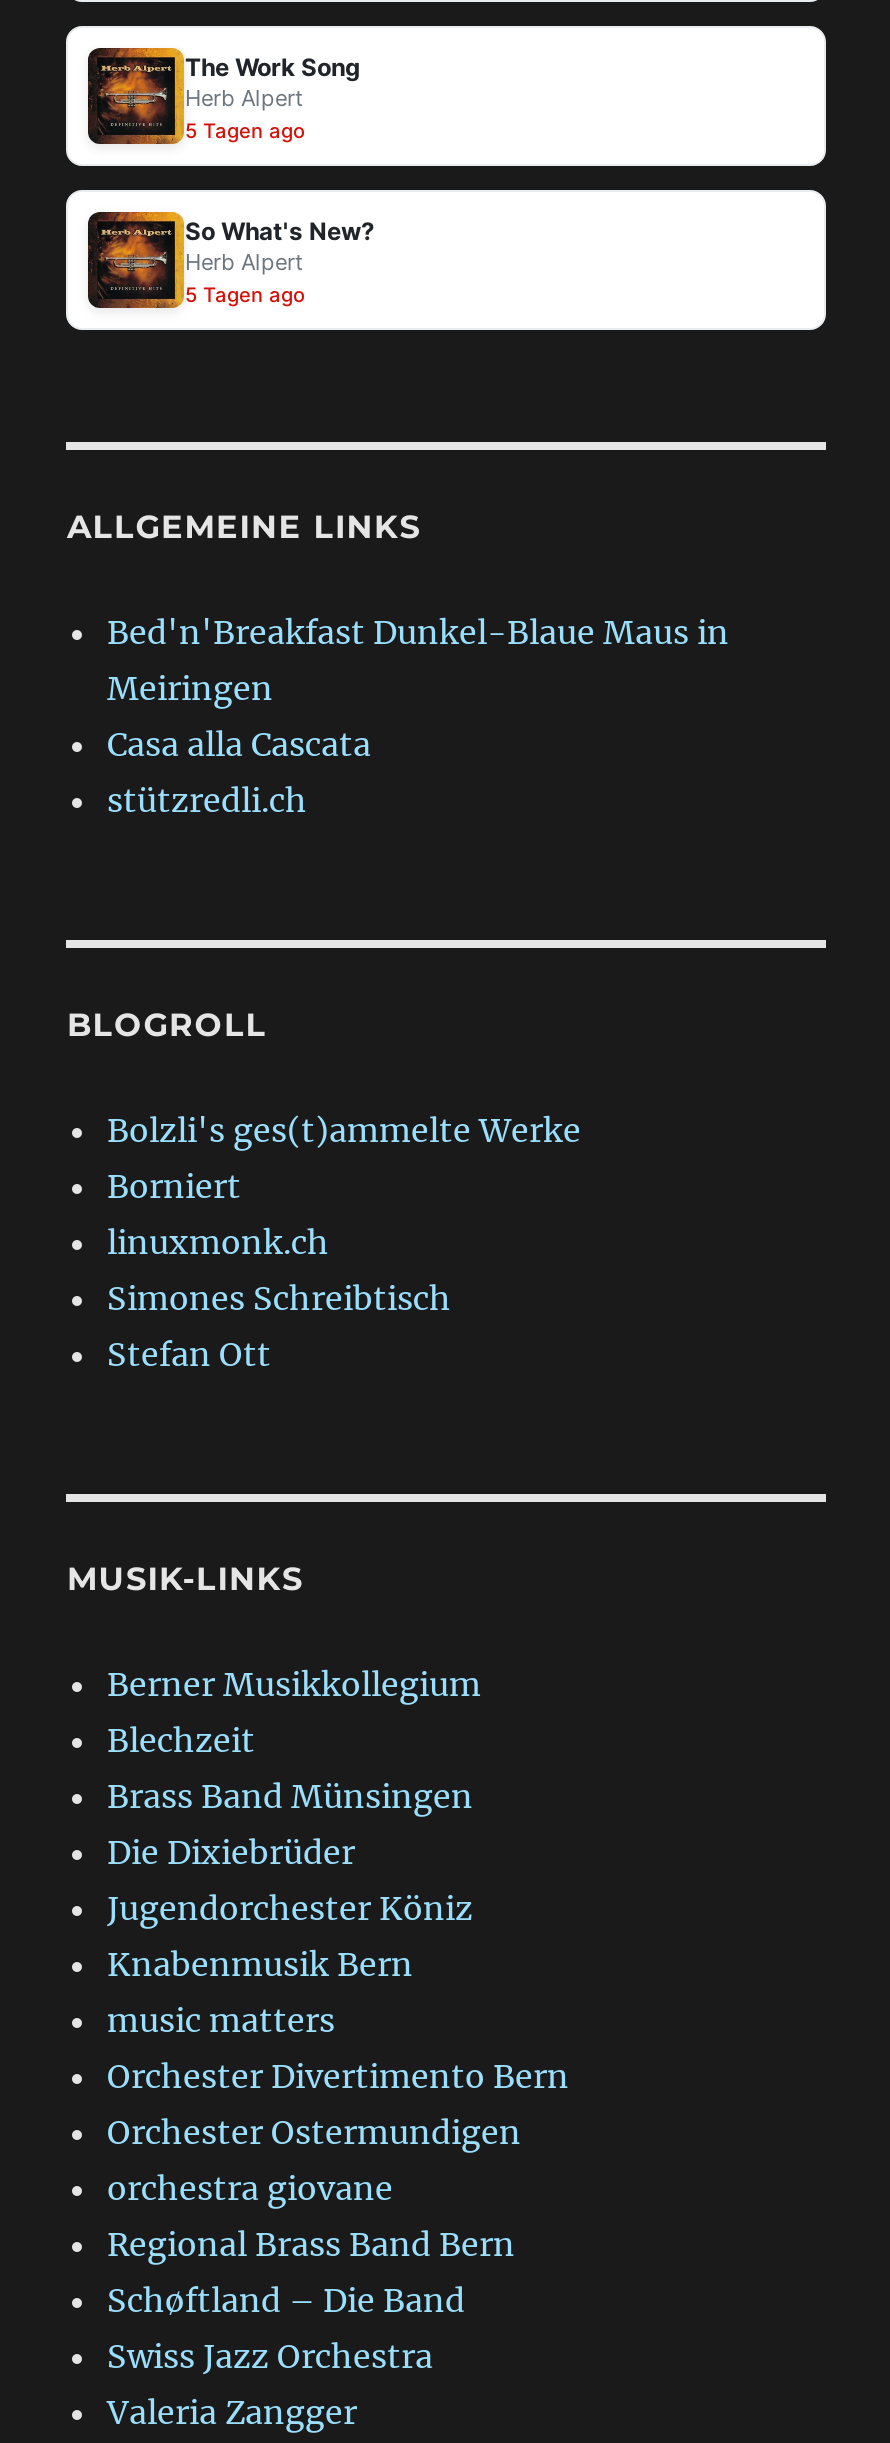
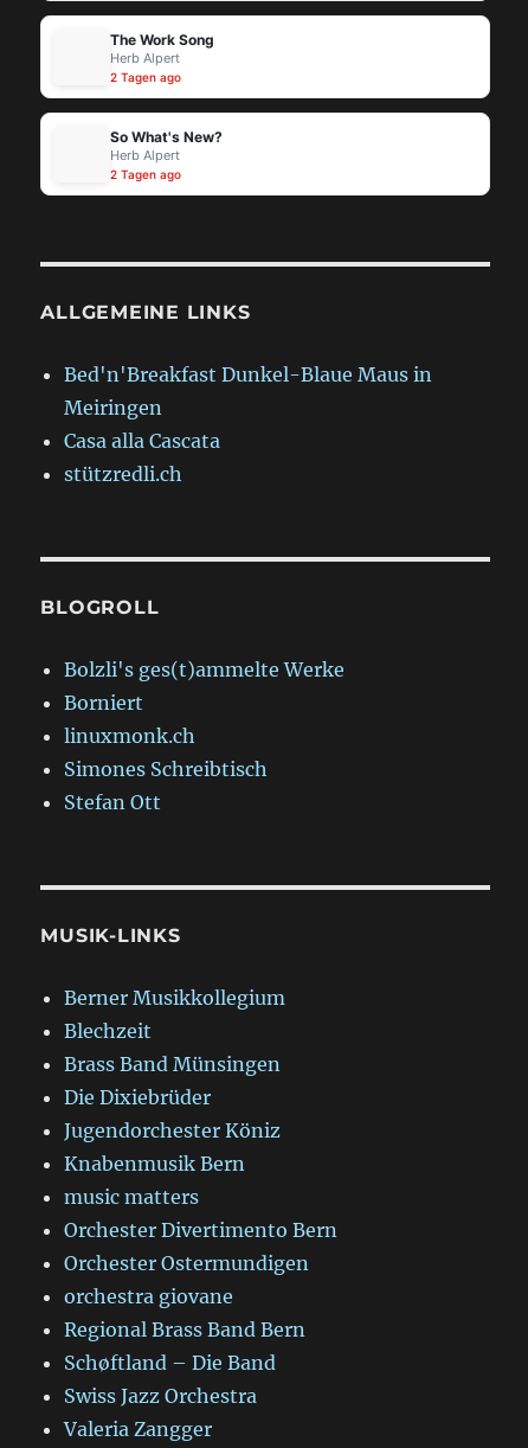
[86,46,178,146] [image] -> none
[185,118,305,142] 5 Tagen ago -> [111,70,182,84] 2 Tagen ago
[86,210,178,310] [image] -> none
[185,282,305,306] 5 Tagen ago -> [111,167,182,181] 2 Tagen ago

